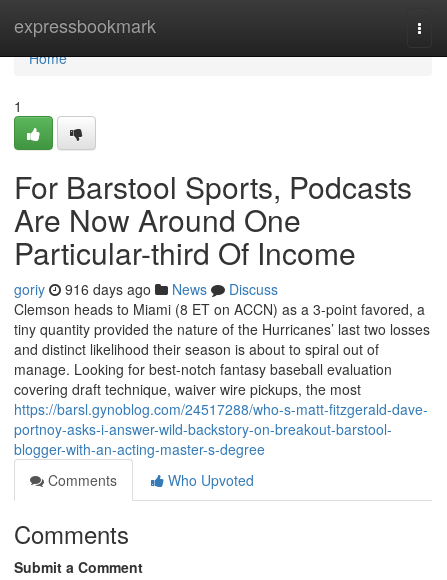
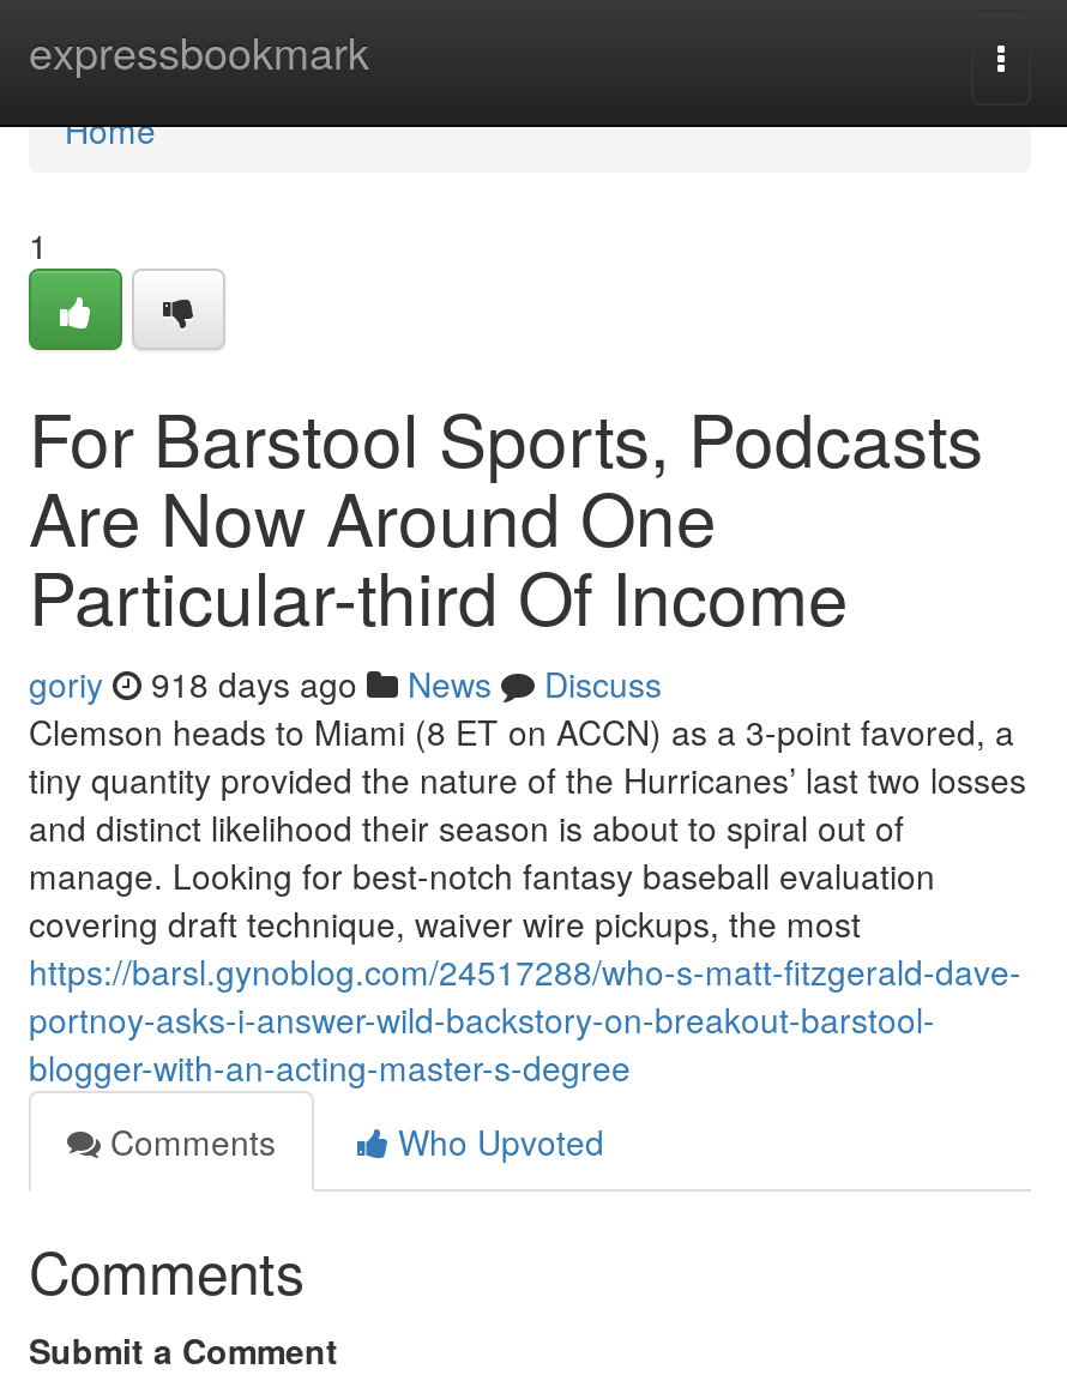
[14,279,278,299] goriy 916 days ago News Discuss -> [29,659,662,707] goriy 918 days ago News Discuss

